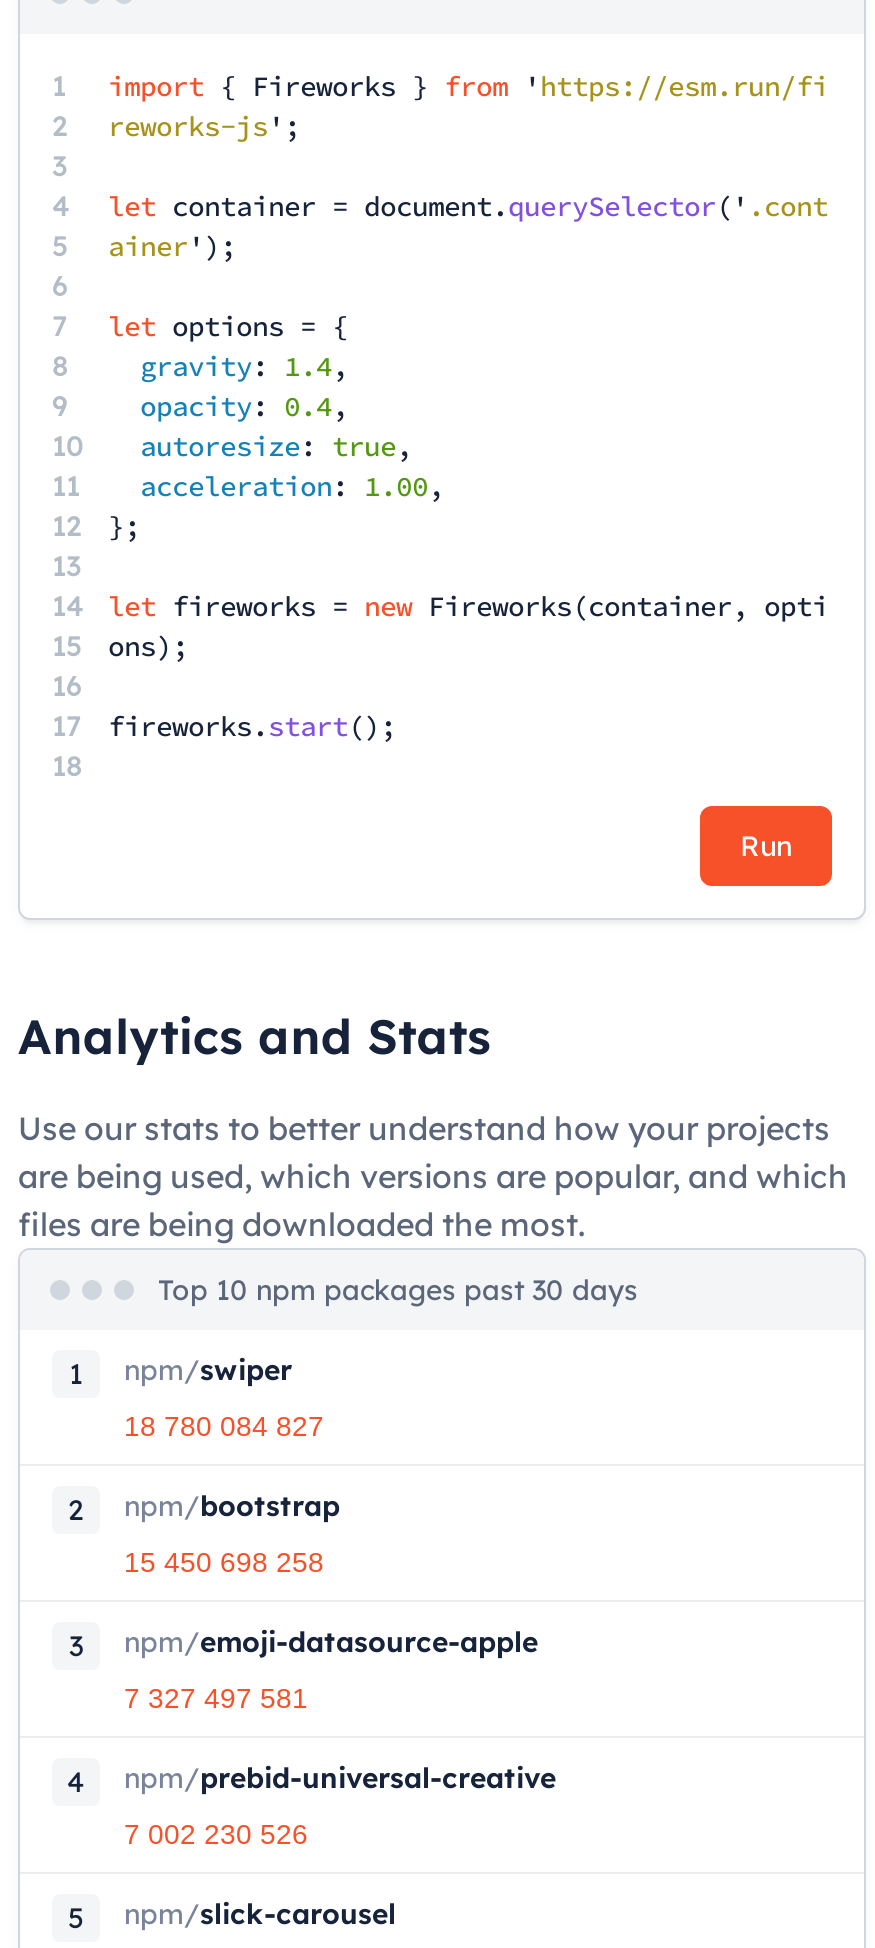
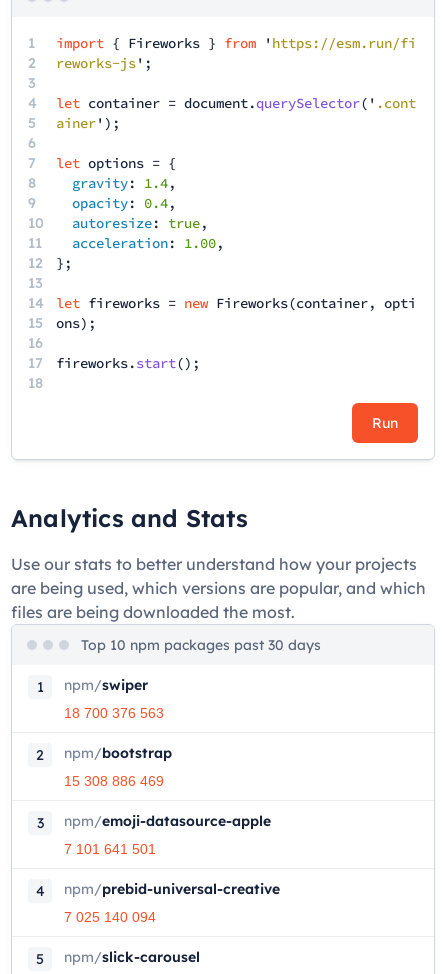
[124,1410,324,1442] 18 780 084 827 -> [64,705,164,721] 18 700 376 563
[124,1546,324,1578] 15 450 698 258 -> [64,773,164,789] 15 308 886 469
[124,1682,308,1714] 7 327 497 581 -> [64,841,156,857] 7 101 641 501
[124,1818,308,1850] 7 002 230 526 -> [64,909,156,925] 7 025 140 094

